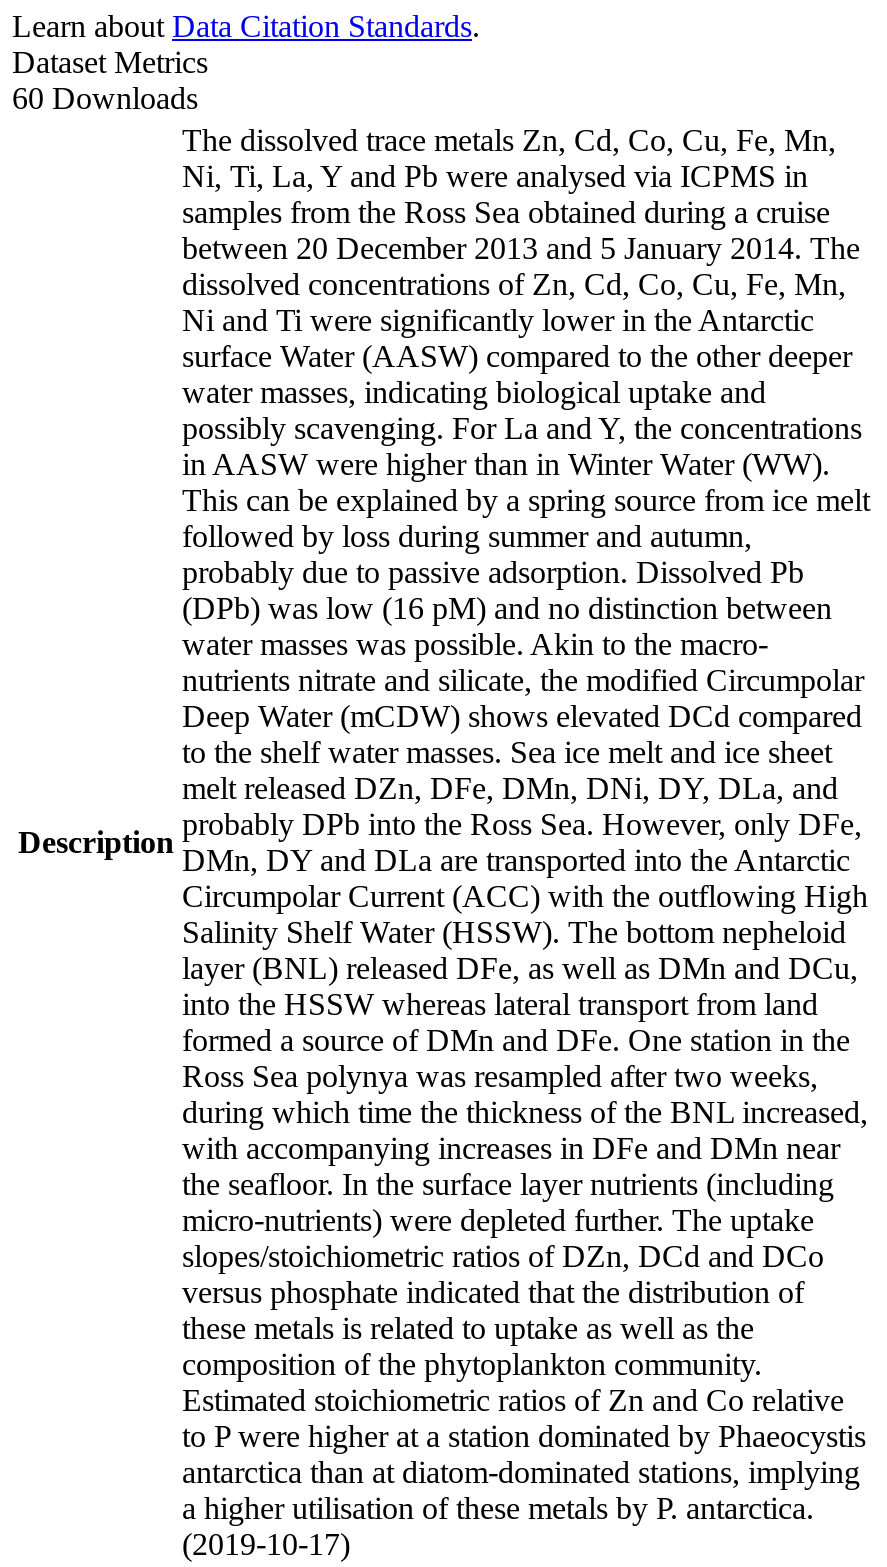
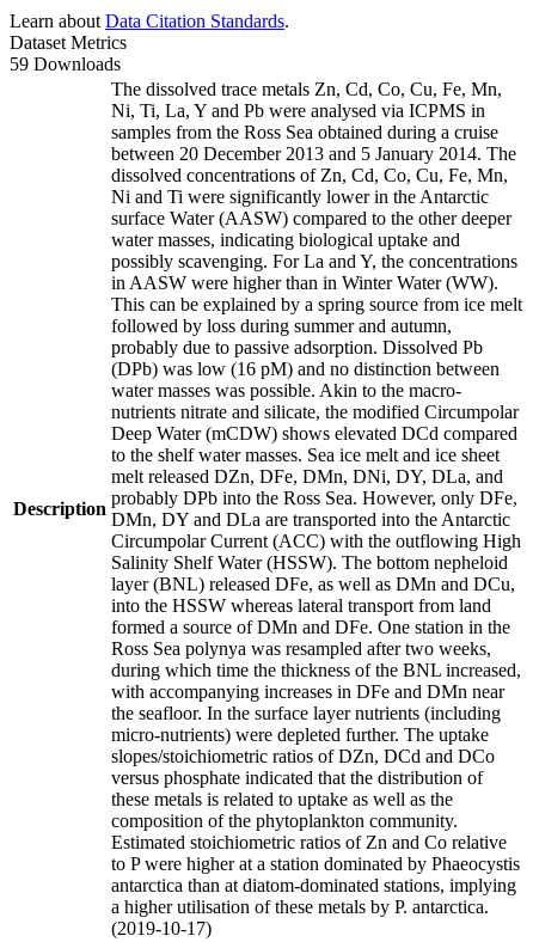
[12,81,198,115] 60 Downloads -> [10,54,121,74] 59 Downloads

